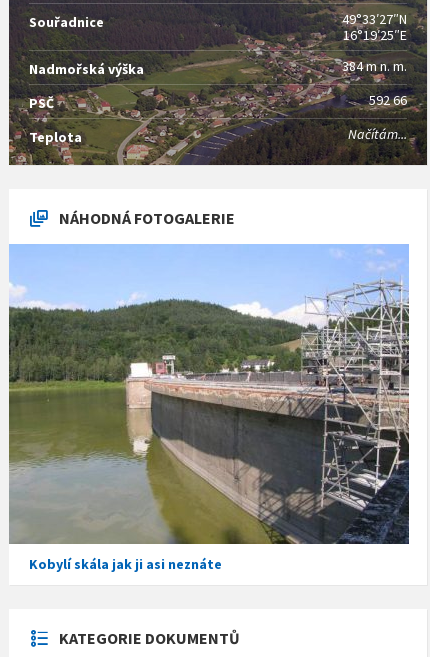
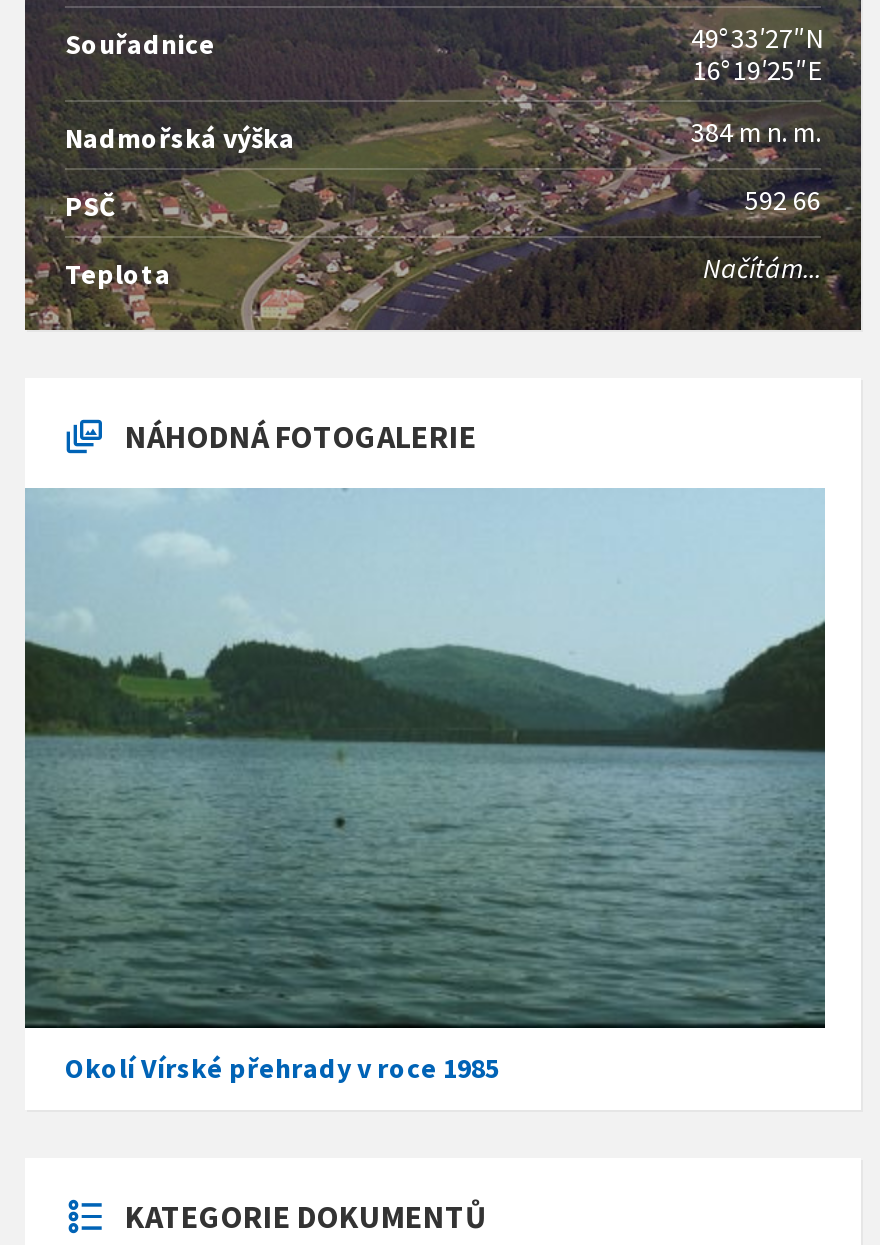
[9,244,410,573] [image] | Kobylí skála jak ji asi neznáte -> [25,488,825,1086] [image] | Okolí Vírské přehrady v roce 1985

